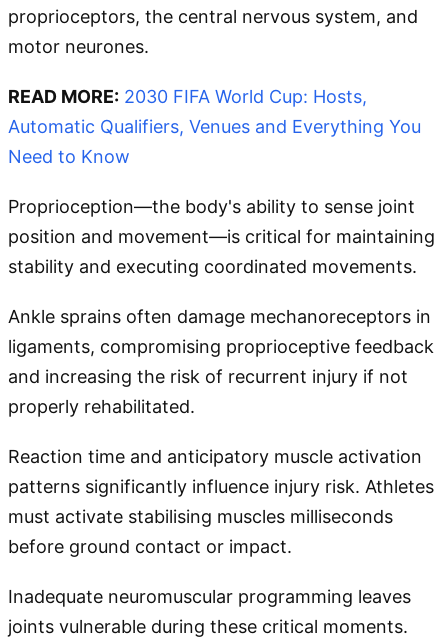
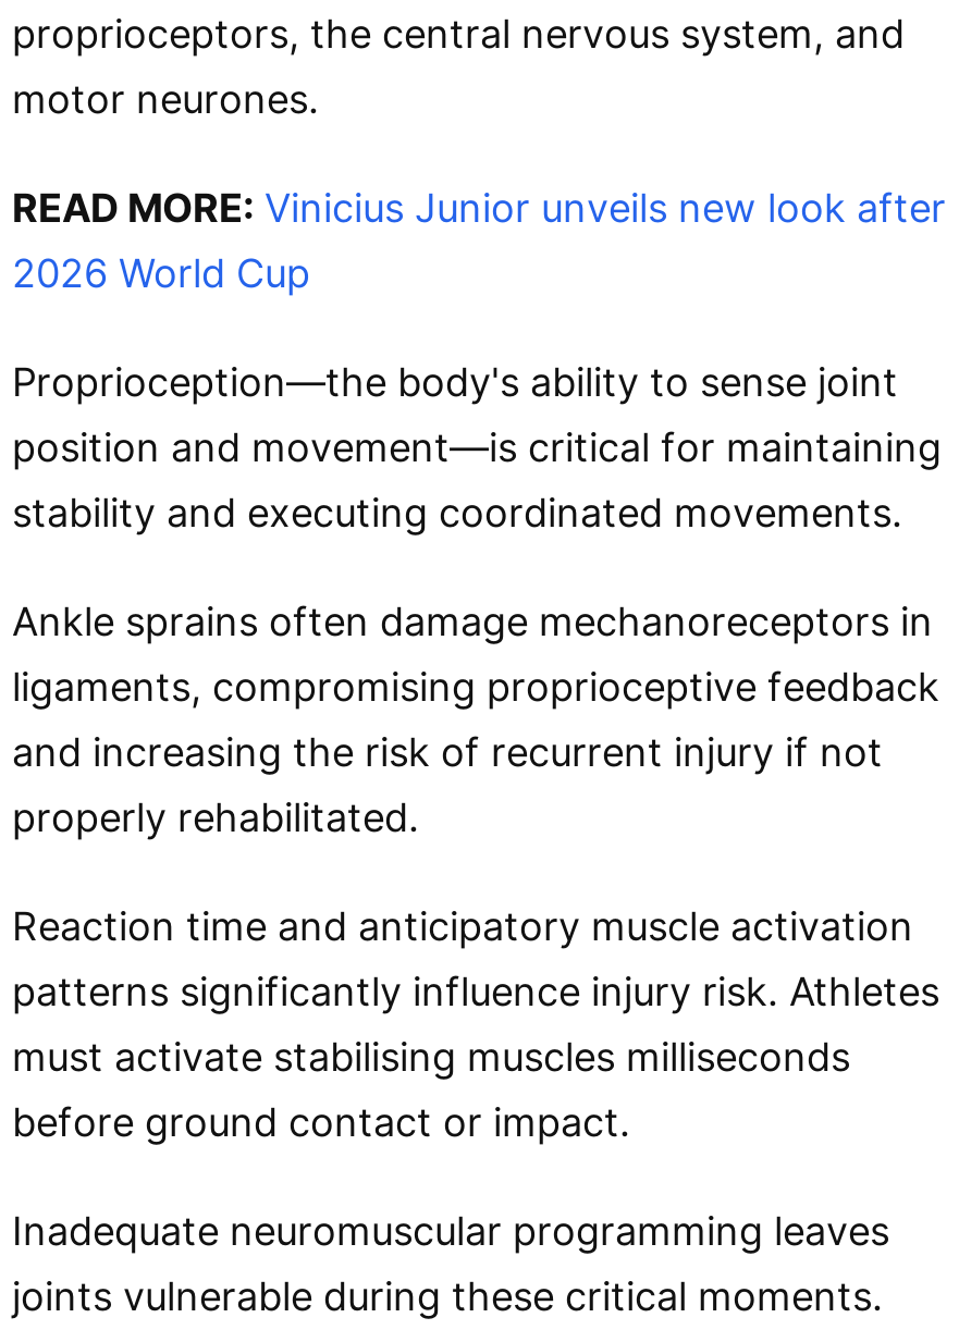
[8,86,421,167] READ MORE: 2030 FIFA World Cup: Hosts, | Automatic Qualifiers, Venues and Everything You | Need to Know -> [12,185,946,296] READ MORE: Vinicius Junior unveils new look after | 2026 World Cup

